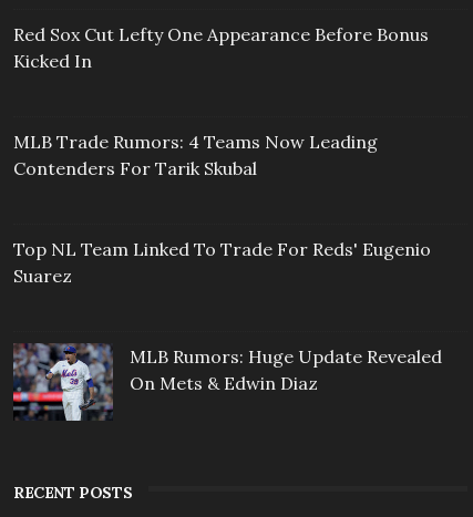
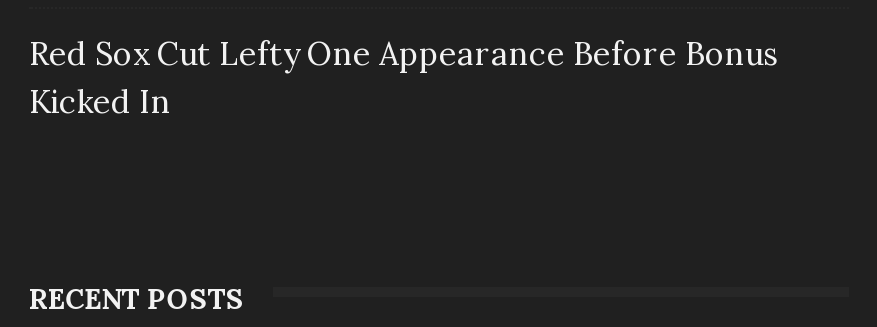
[13,131,378,180] MLB Trade Rumors: 4 Teams Now Leading | Contenders For Tarik Skubal -> none
[13,239,431,287] Top NL Team Linked To Trade For Reds' Eugenio | Suarez -> none
[12,342,442,422] [image] | MLB Rumors: Huge Update Revealed | On Mets & Edwin Diaz -> none

